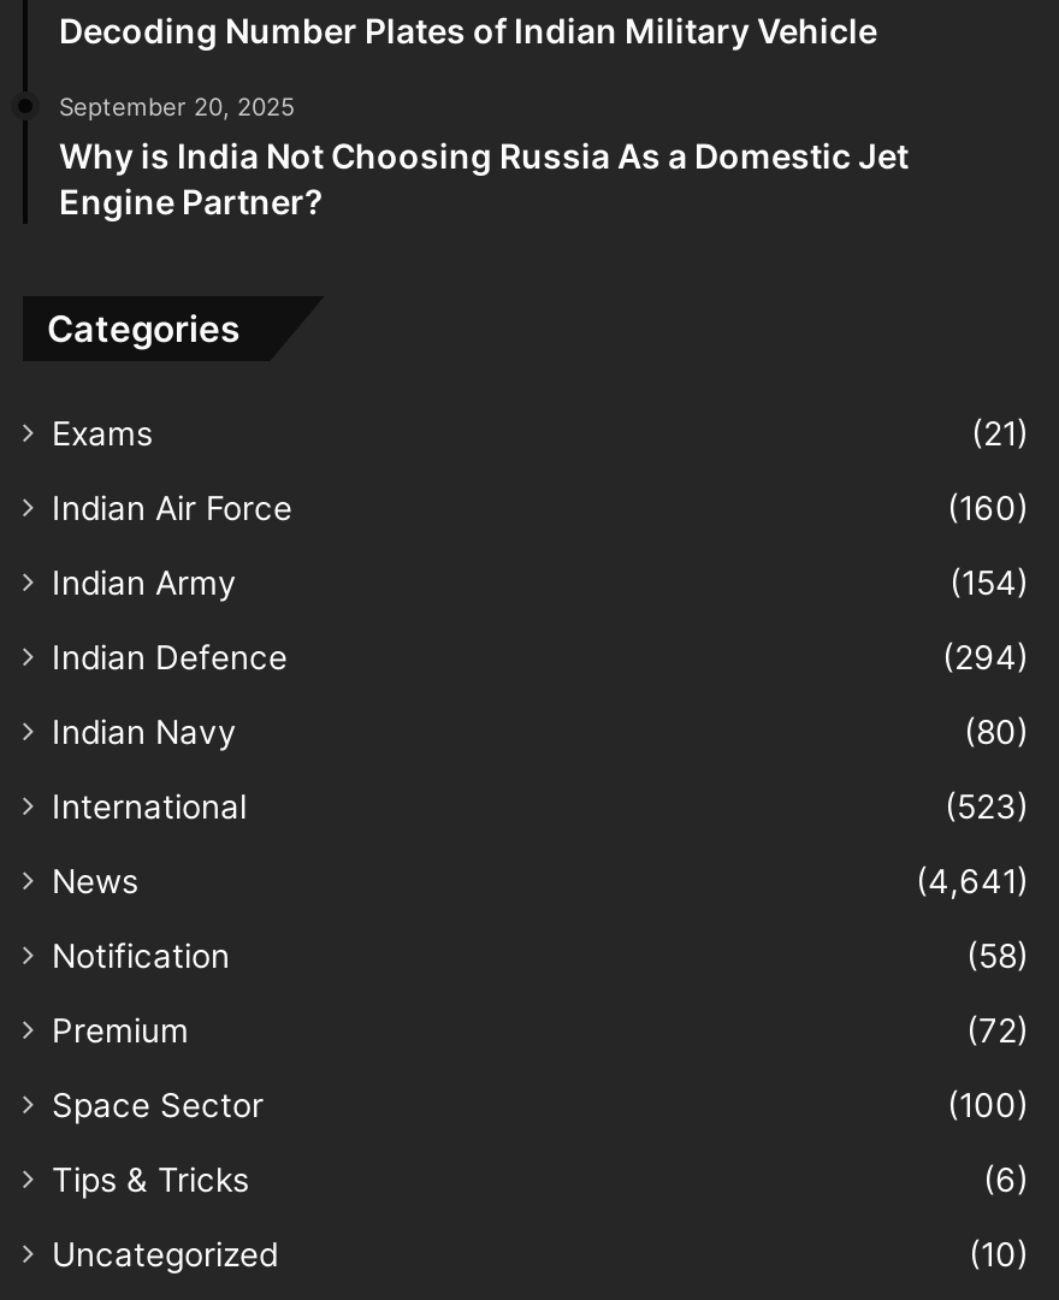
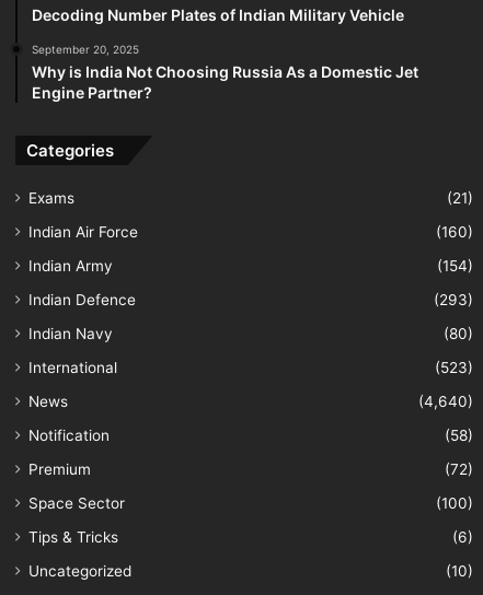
[942,638,1029,677] (294) -> [434,291,473,308] (293)
[916,862,1029,901] (4,641) -> [418,392,473,410] (4,640)

